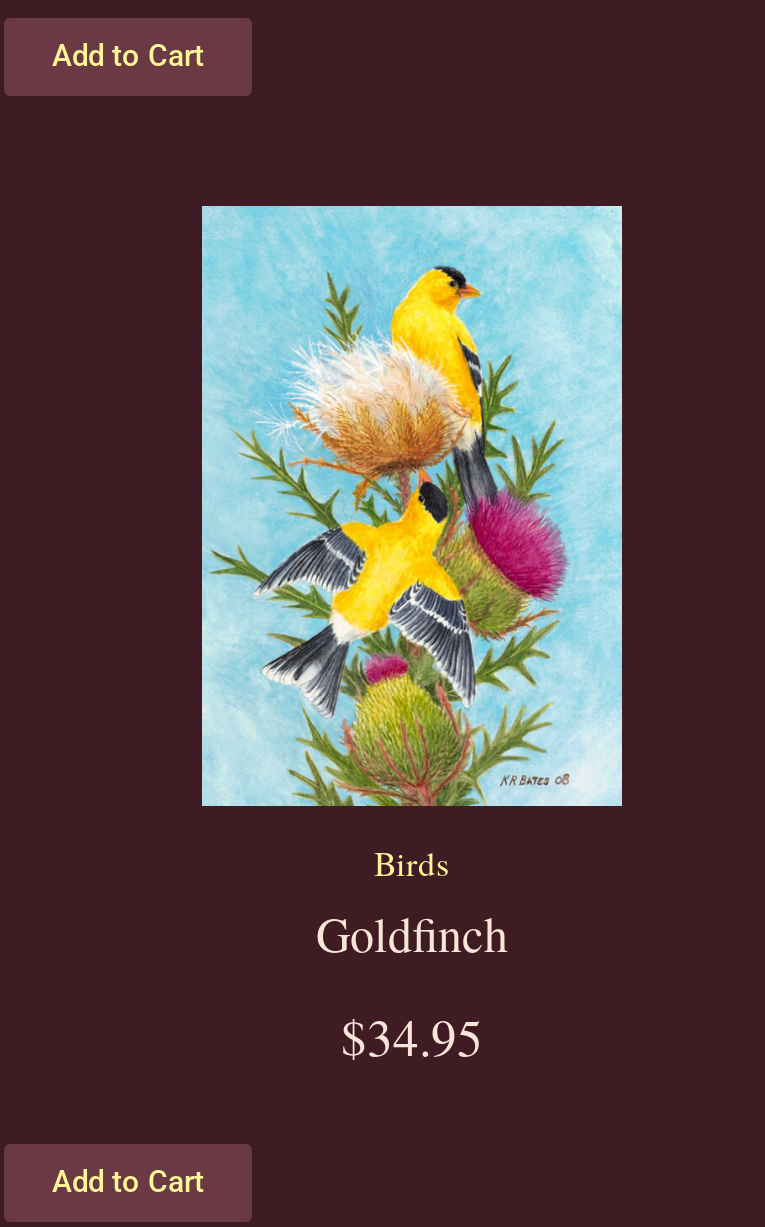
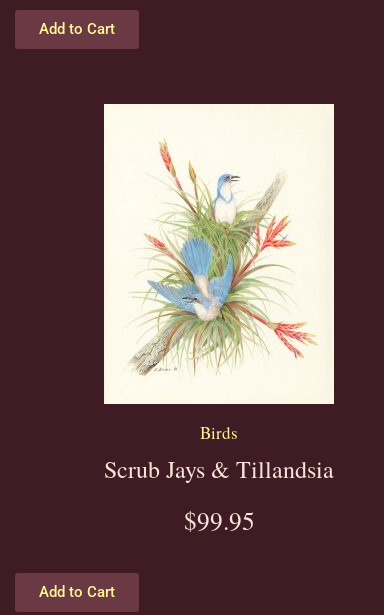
[182,204,642,808] [image] -> [103,103,335,405] [image]
[316,903,508,967] Goldfinch -> [104,453,334,485] Scrub Jays & Tillandsia
[341,1003,483,1071] $34.95 -> [183,503,254,537] $99.95

